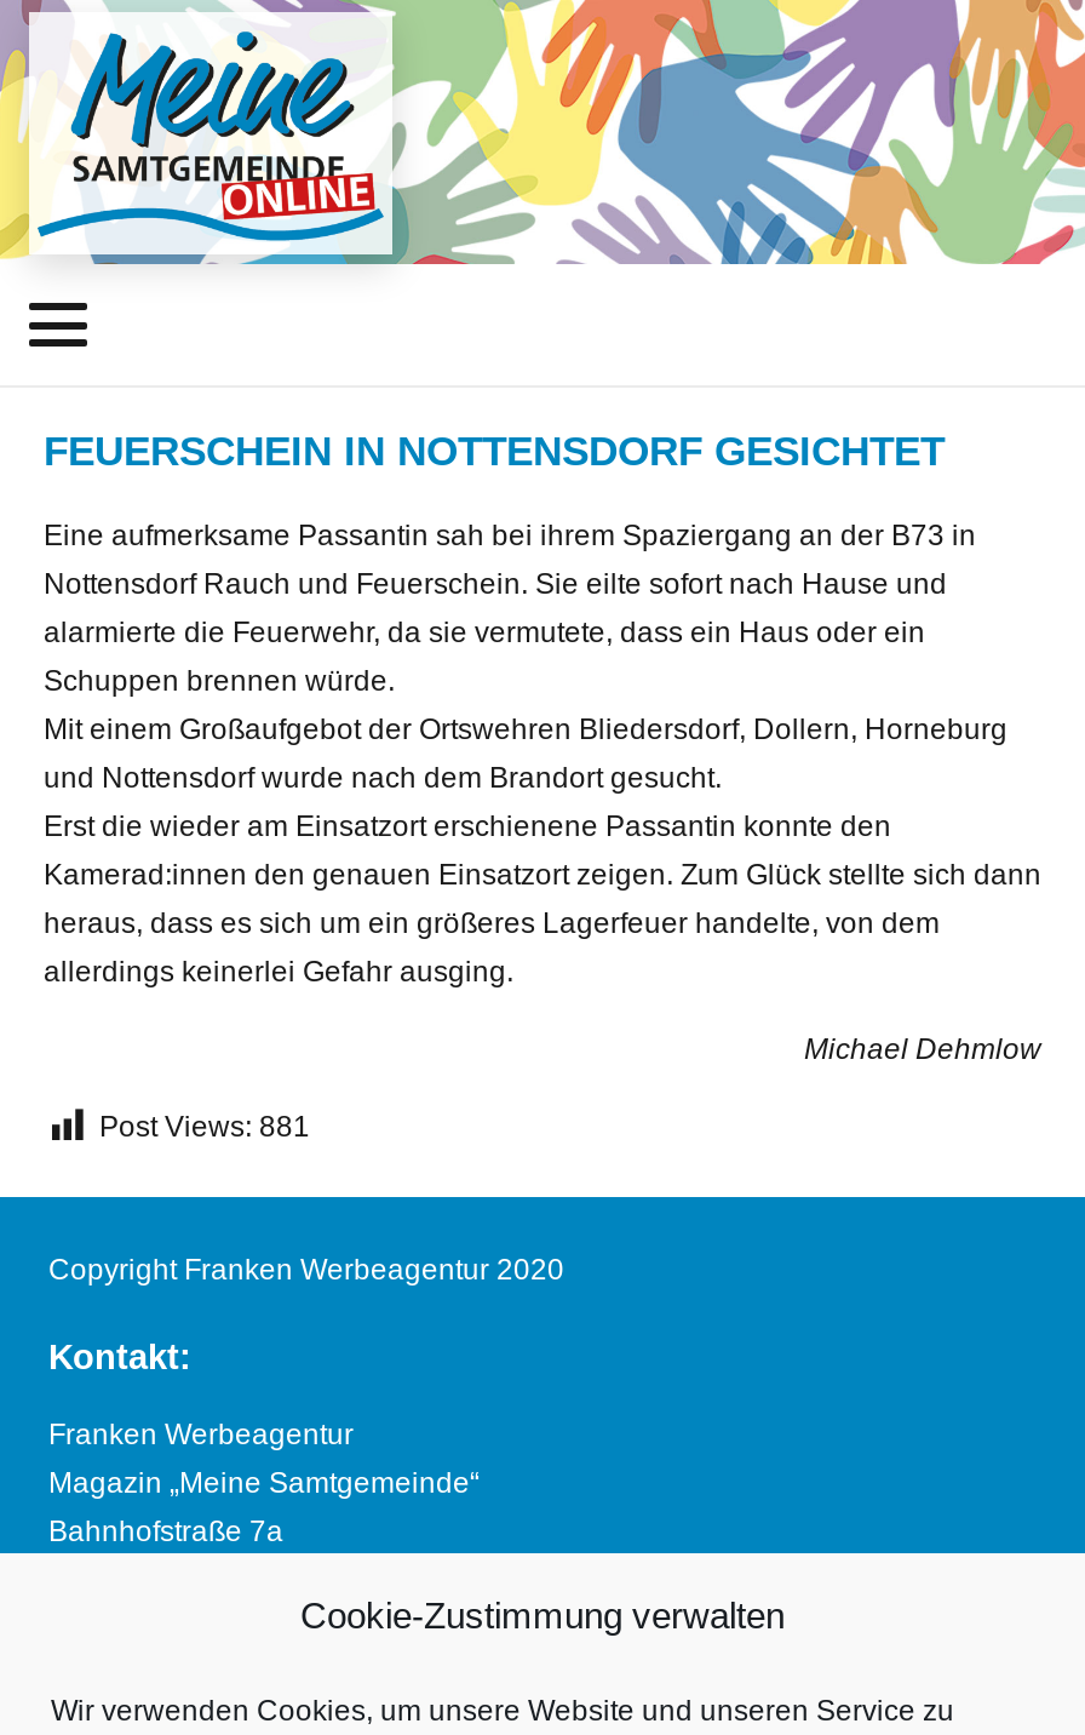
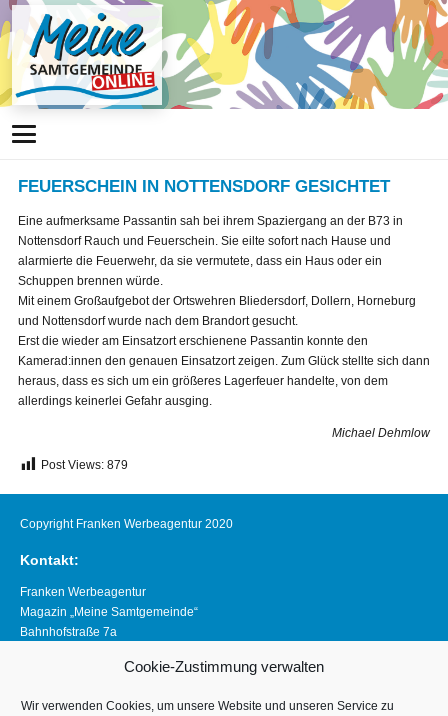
[99,1111,310,1145] Post Views: 881 -> [41,458,128,472] Post Views: 879

